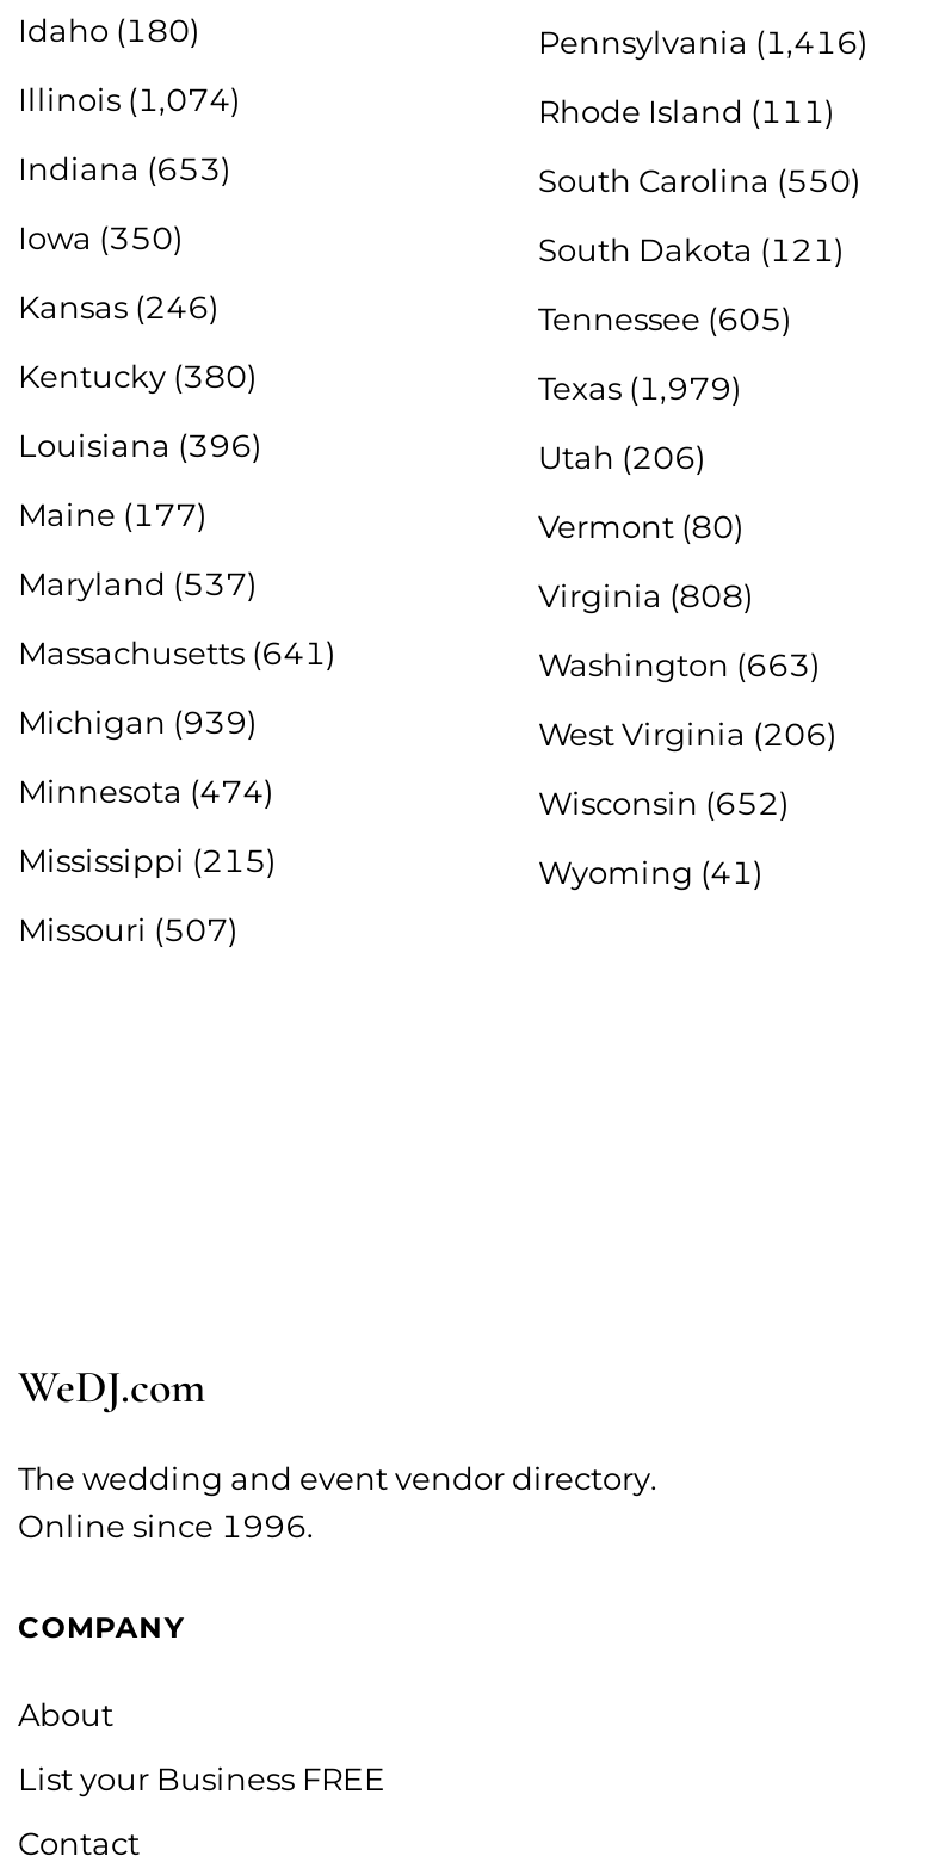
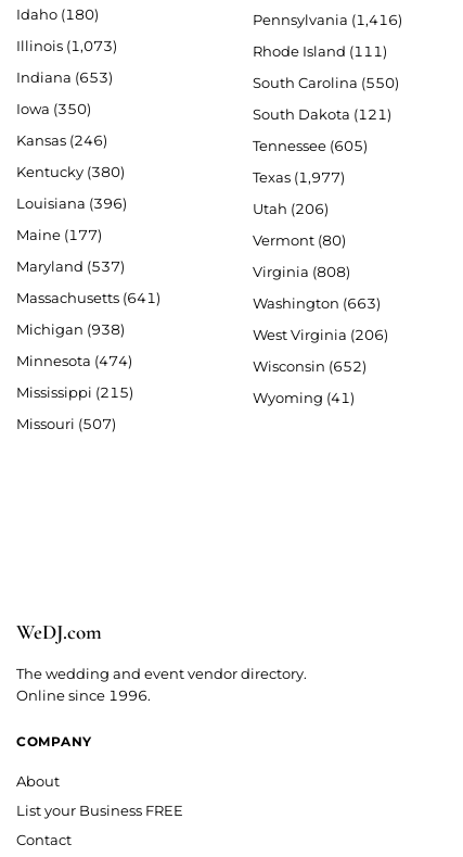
[18,80,240,118] Illinois (1,074) -> [16,37,117,54] Illinois (1,073)
[538,369,741,407] Texas (1,979) -> [253,168,345,186] Texas (1,977)
[18,703,257,741] Michigan (939) -> [16,320,125,338] Michigan (938)

